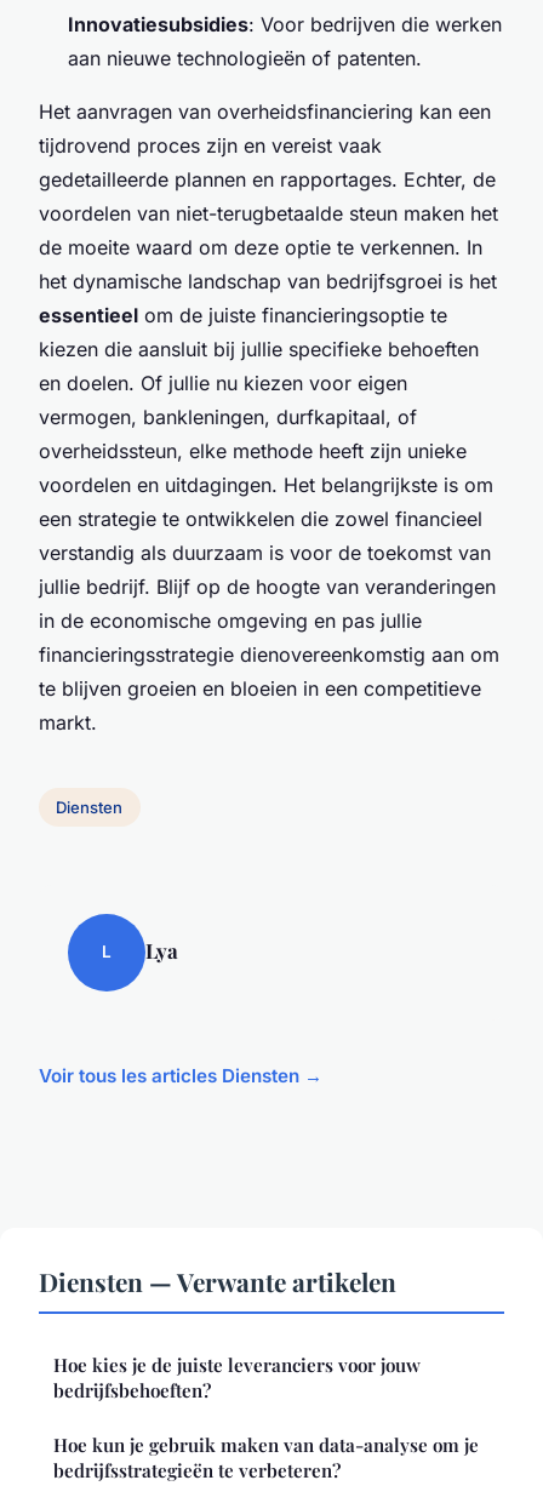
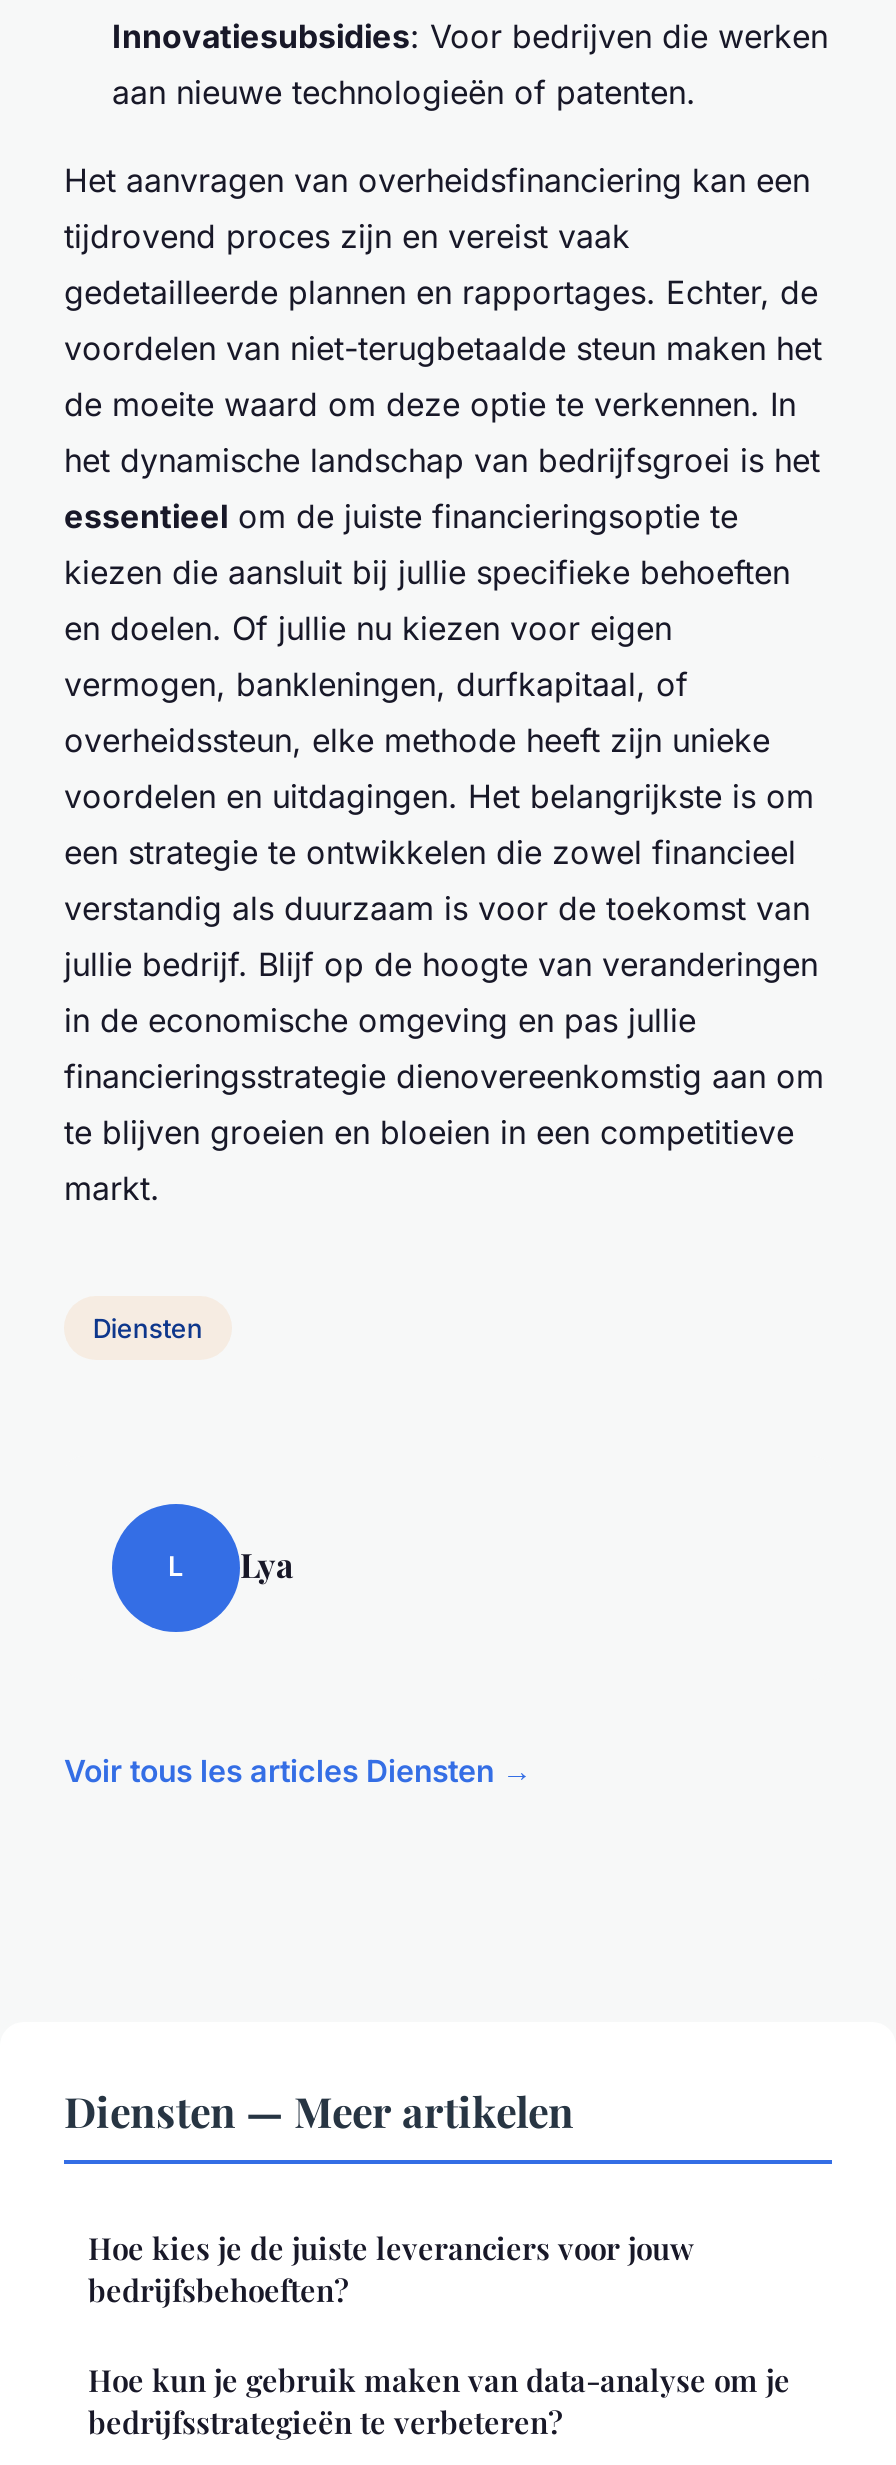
[39,1264,396,1298] Diensten — Verwante artikelen -> [64,2081,574,2137] Diensten — Meer artikelen

